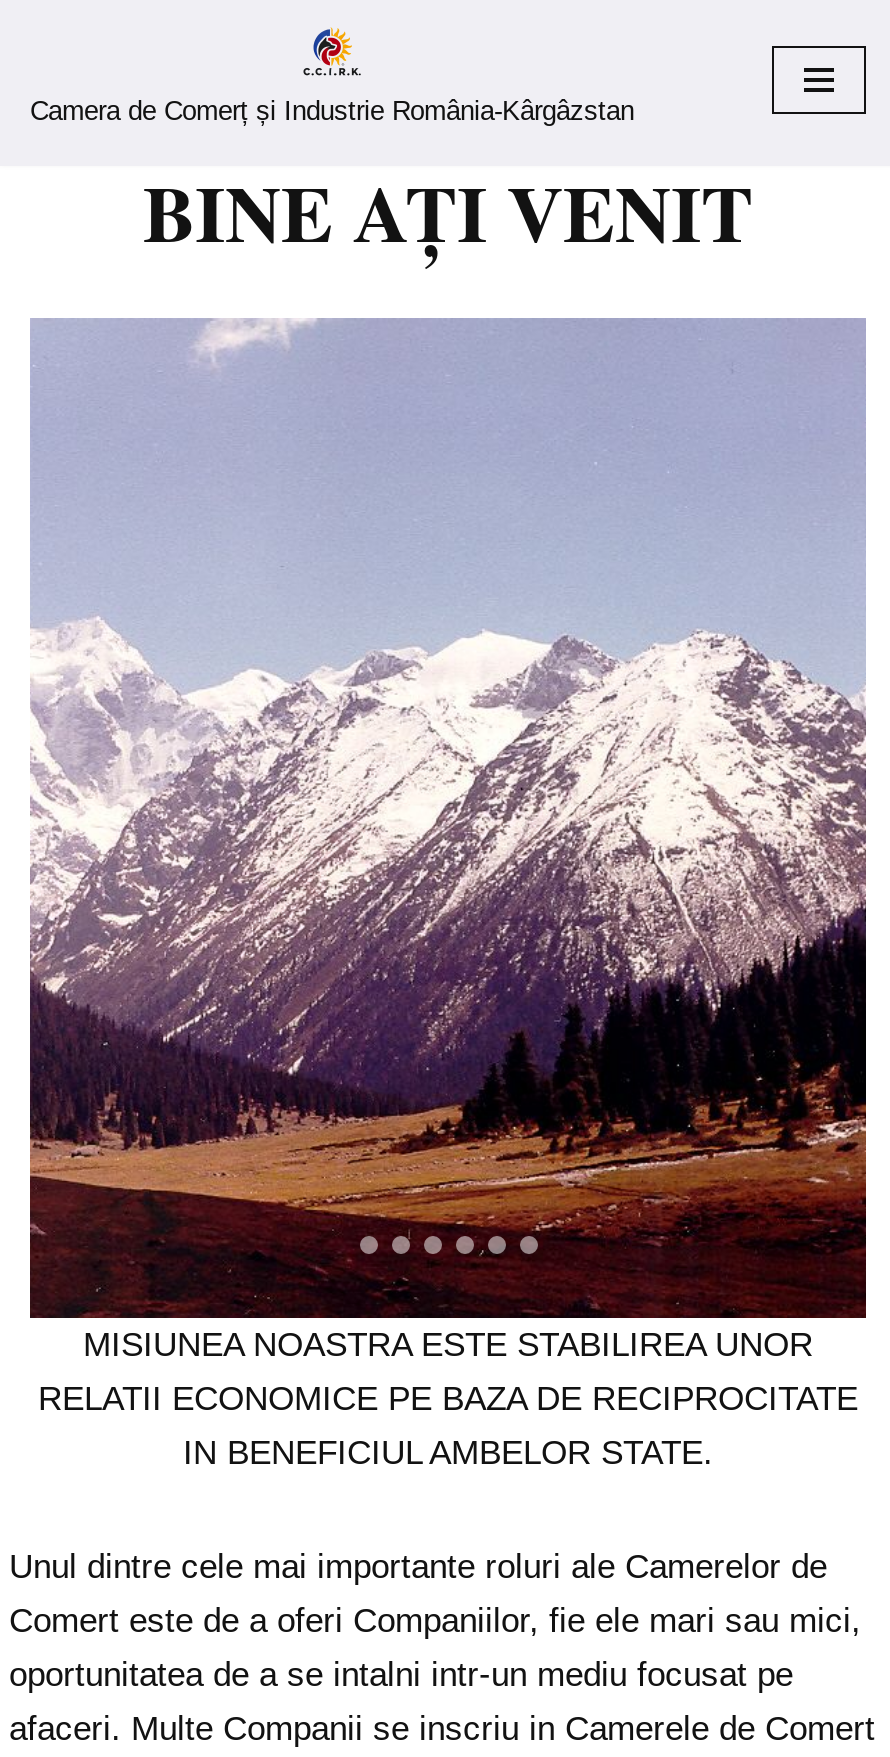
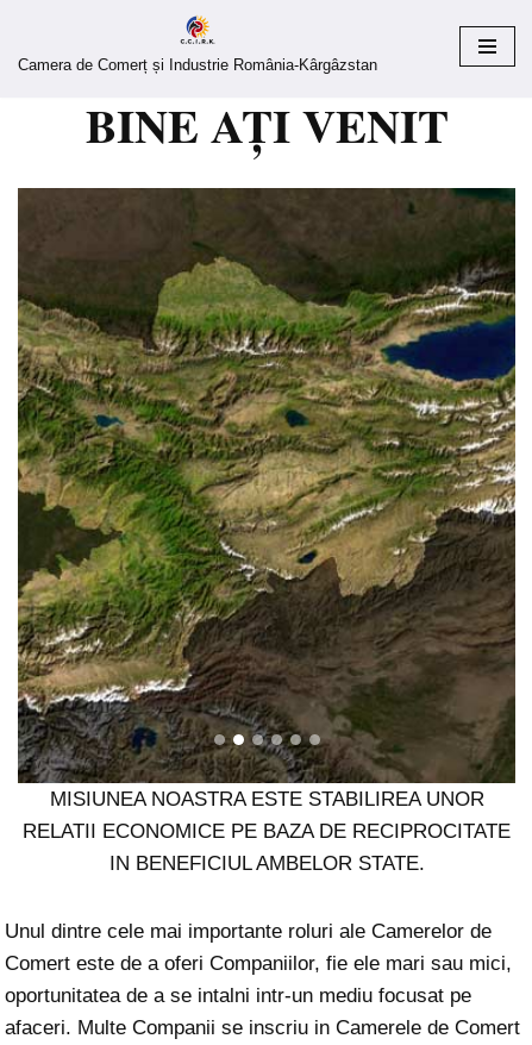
[28,318,866,1318] [image] -> [17,187,517,783] [image]

